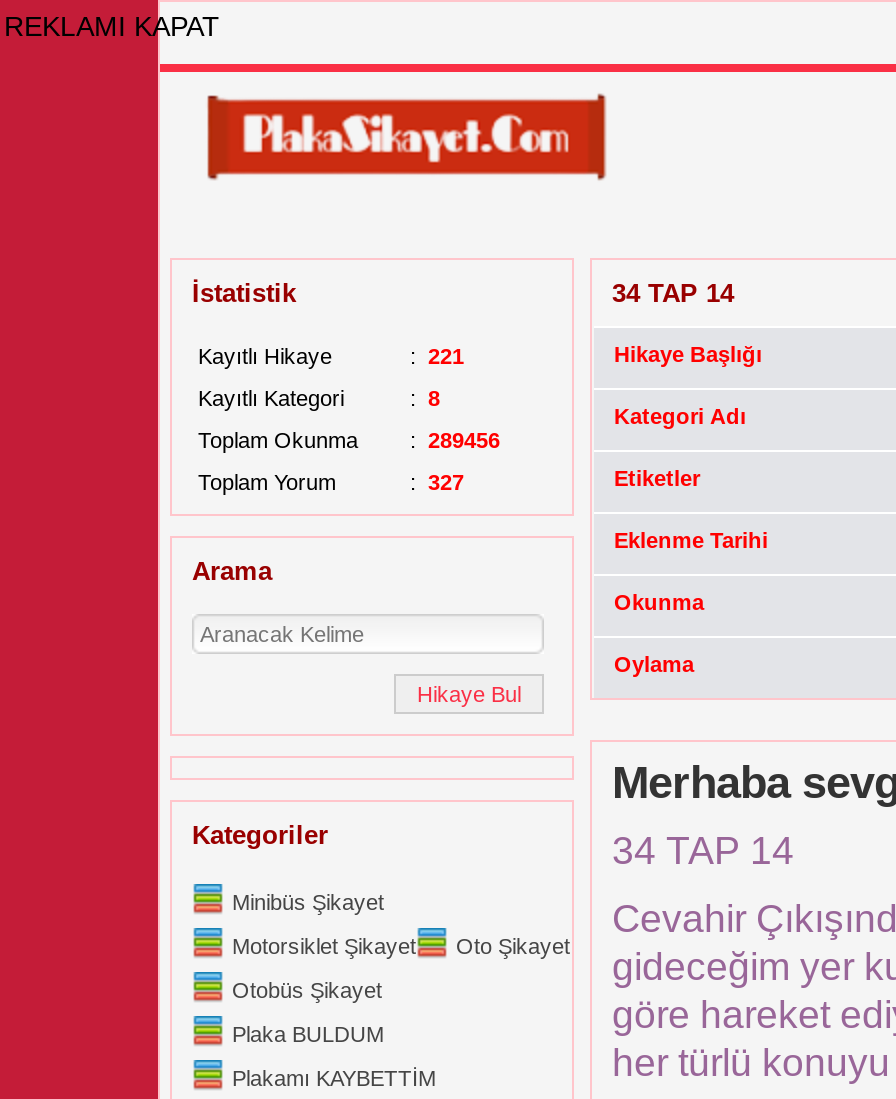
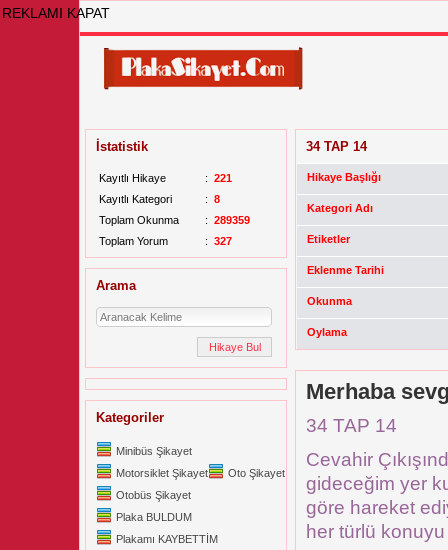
[410,428,500,452] : 289456 -> [205,214,250,226] : 289359

